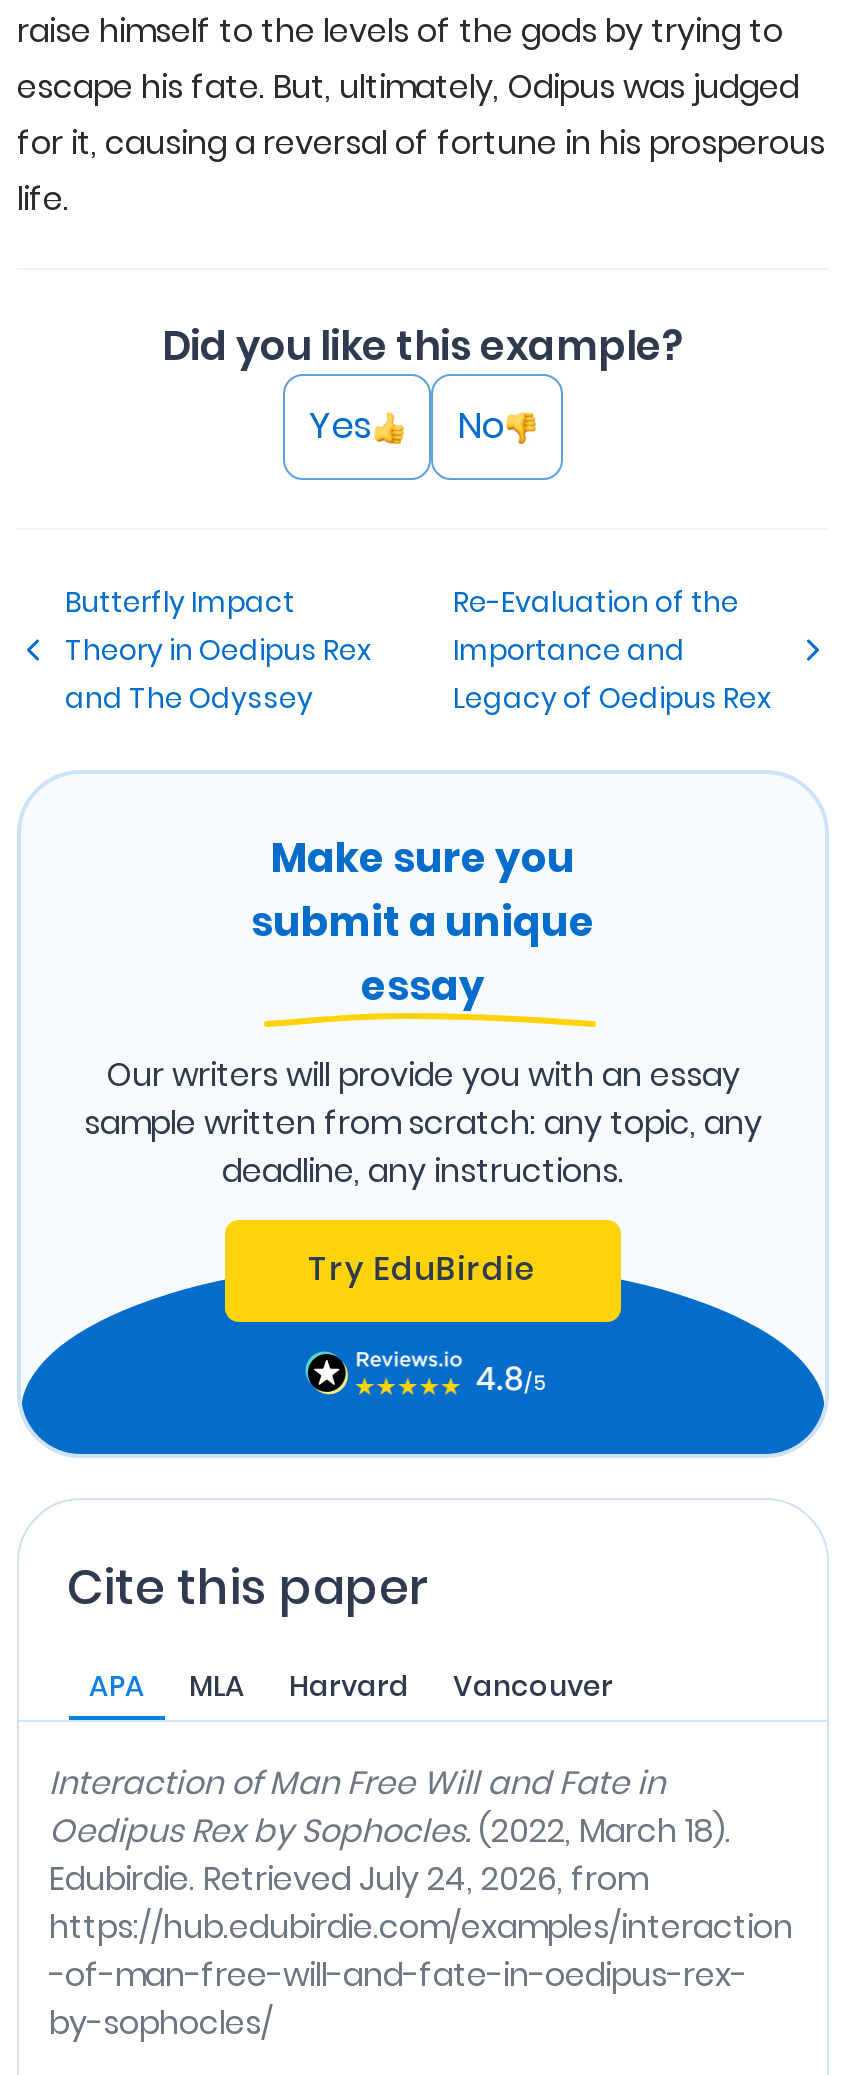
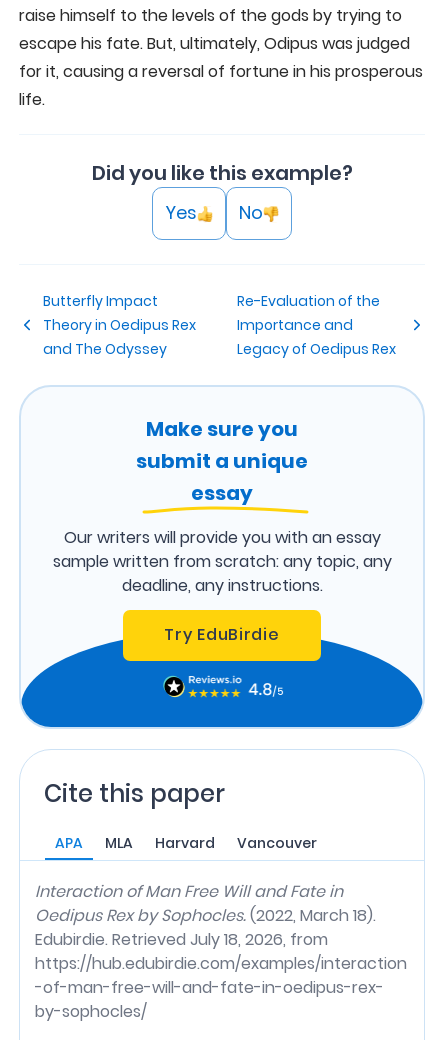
[49,1855,647,1901] Edubirdie. Retrieved July 24, 2026, from -> [35,928,328,951] Edubirdie. Retrieved July 18, 2026, from

